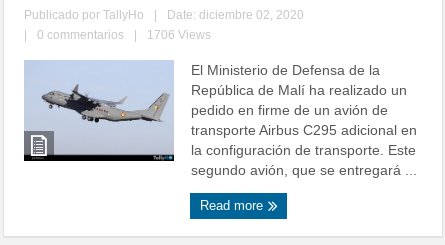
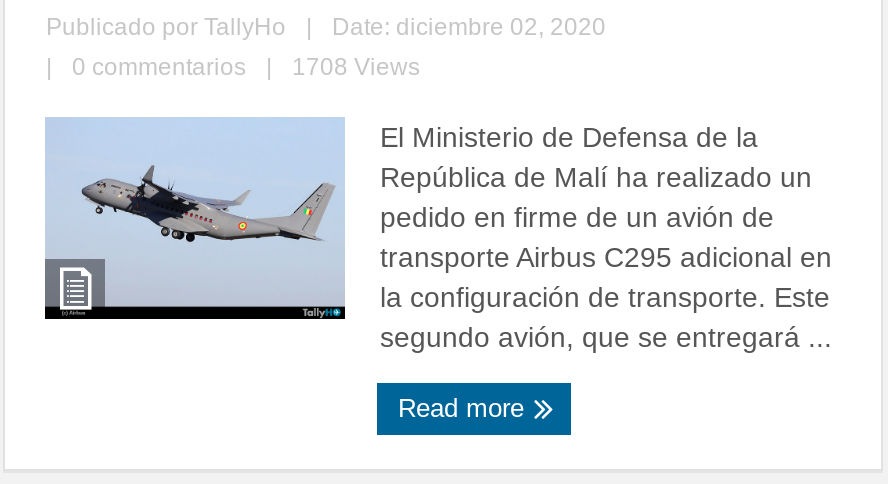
[147,28,211,42] 1706 Views -> [292,53,420,81] 1708 Views

